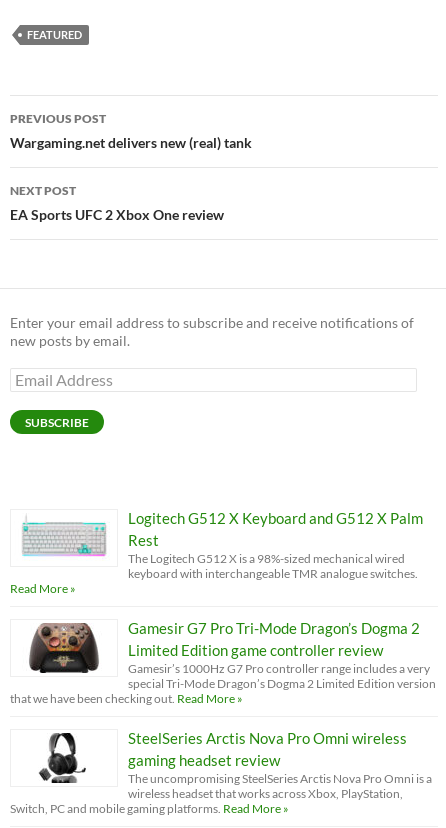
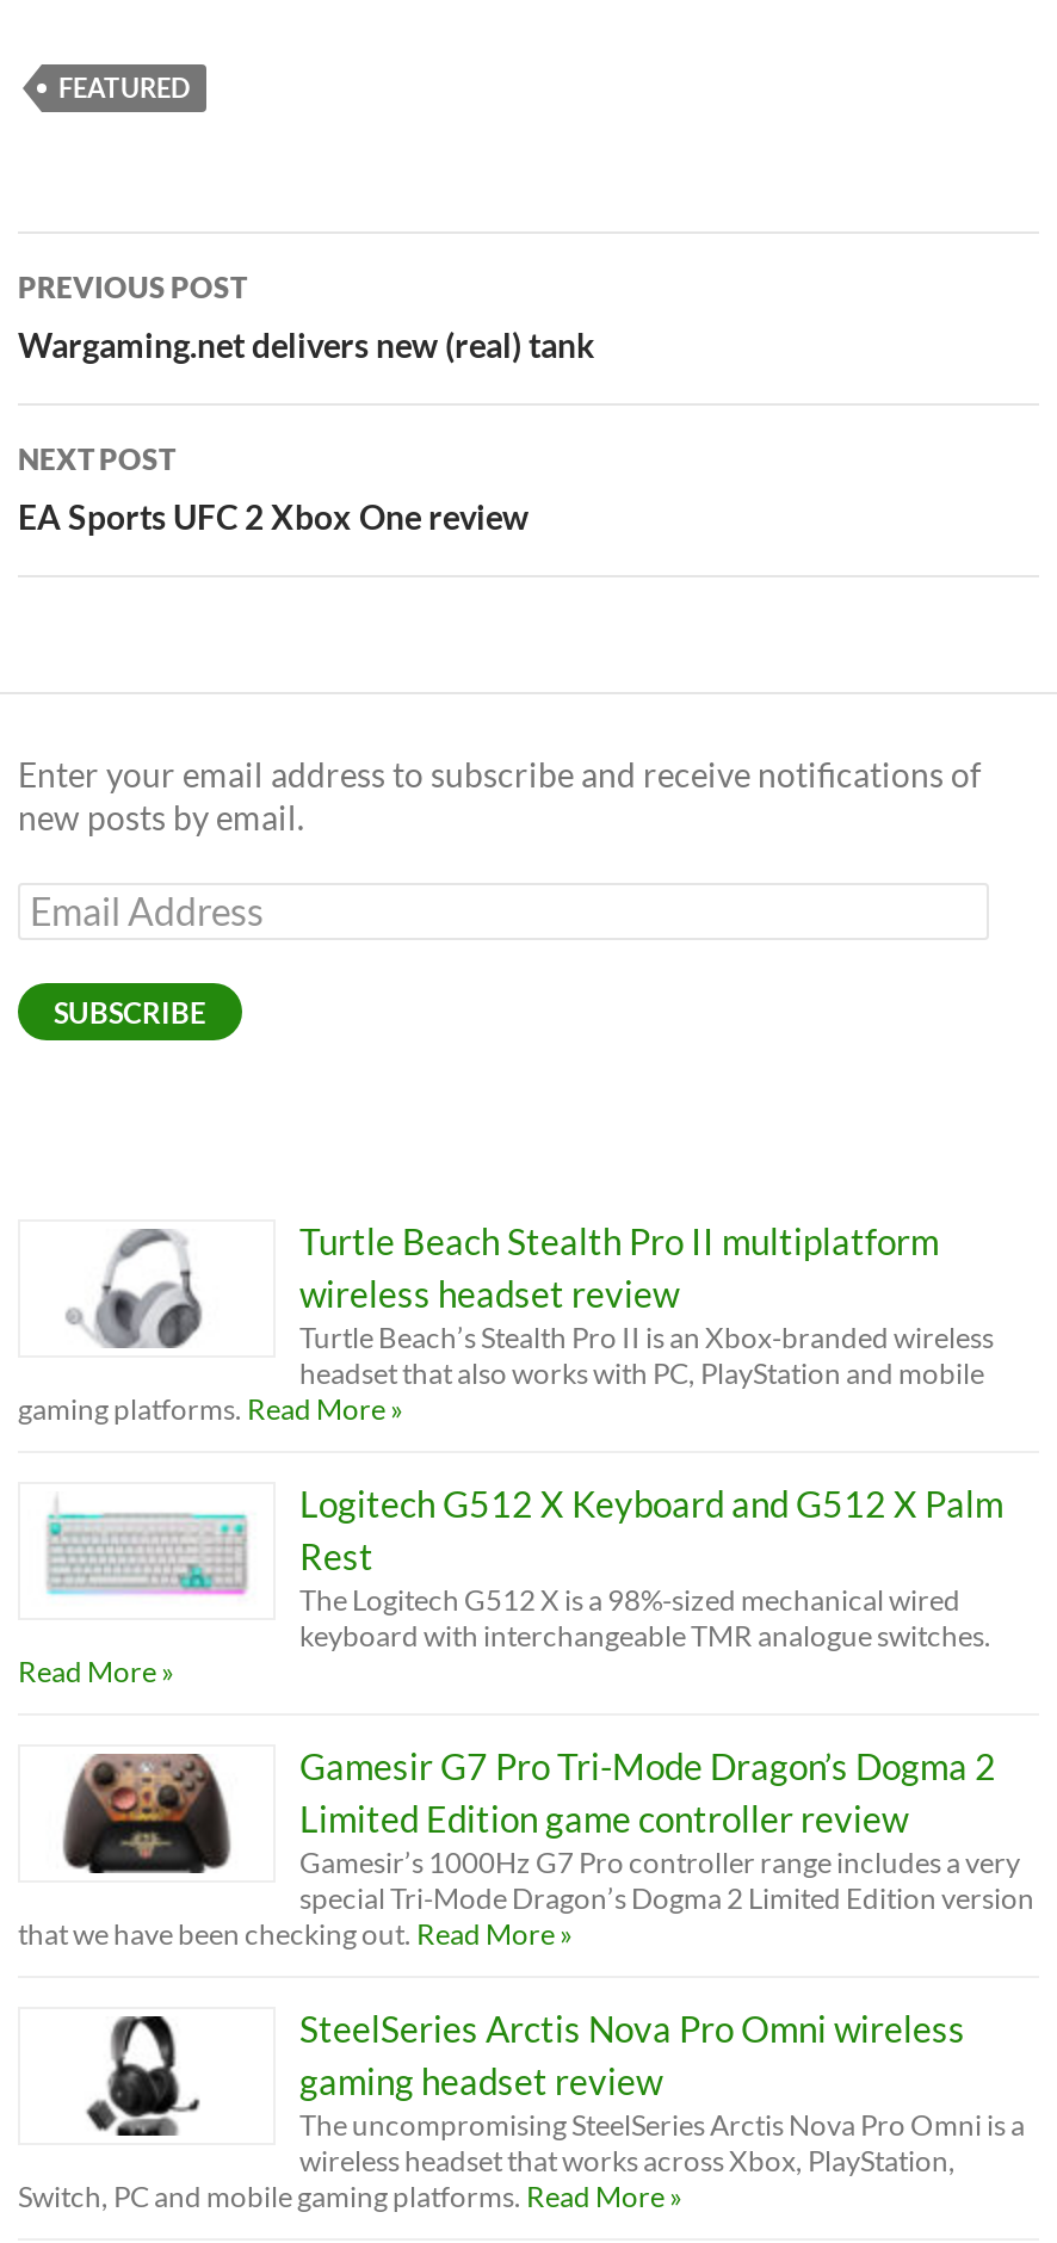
none -> [18,1219,994,1426] [image] | Turtle Beach Stealth Pro II multiplatform | wireless headset review | Turtle Beach’s Stealth Pro II is an Xbox-branded wireless | headset that also works with PC, PlayStation and mobile | gaming platforms. Read More »

